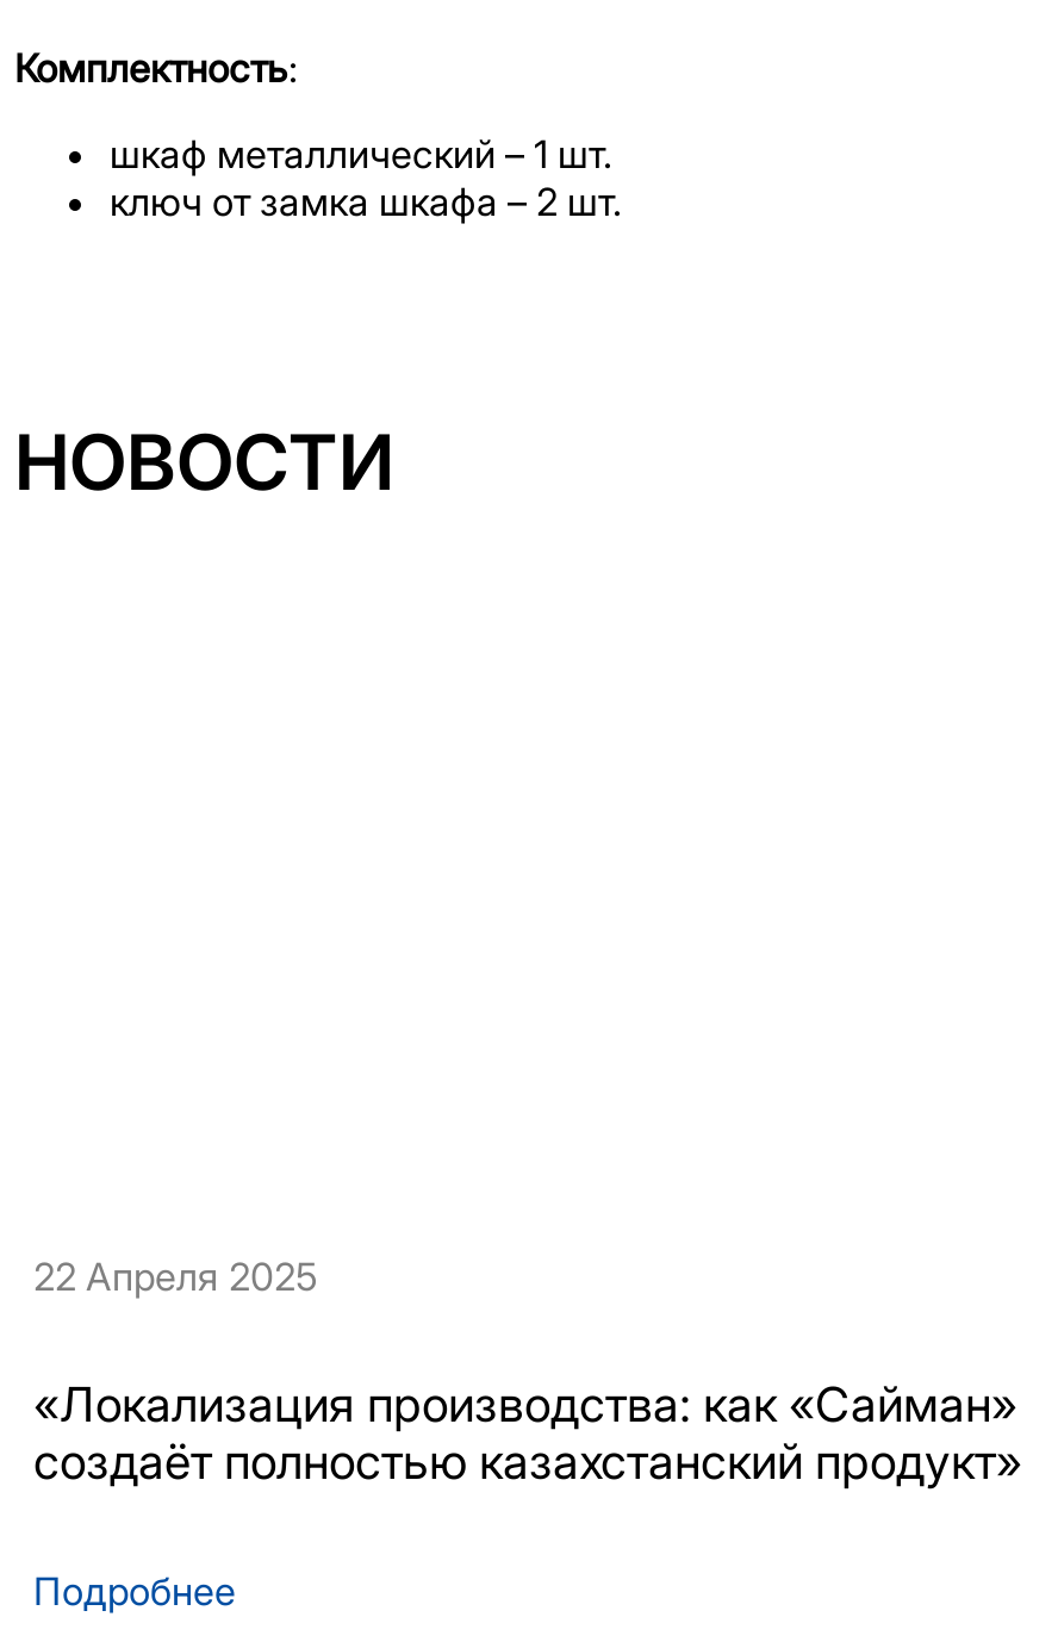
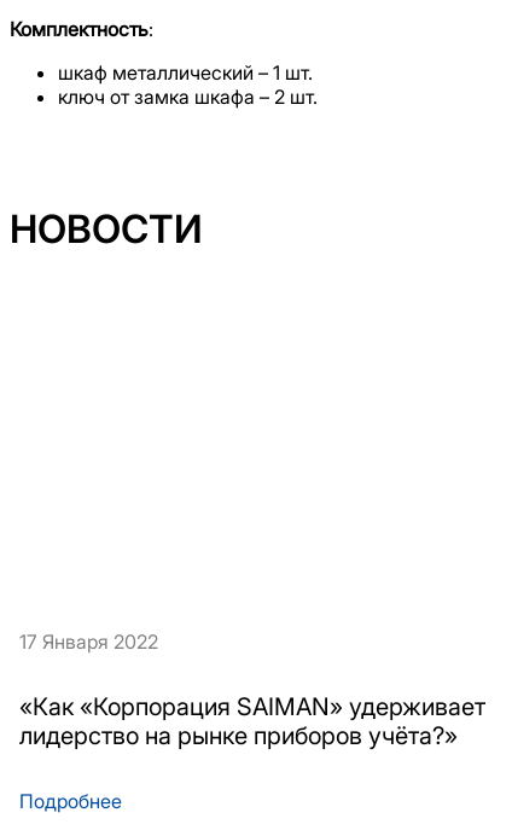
[33,1252,317,1300] 22 Апреля 2025 -> [19,629,158,654] 17 Января 2022
[33,1376,1022,1491] «Локализация производства: как «Сайман» | создаёт полностью казахстанский продукт» -> [19,692,485,750] «Как «Корпорация SAIMAN» удерживает | лидерство на рынке приборов учёта?»

